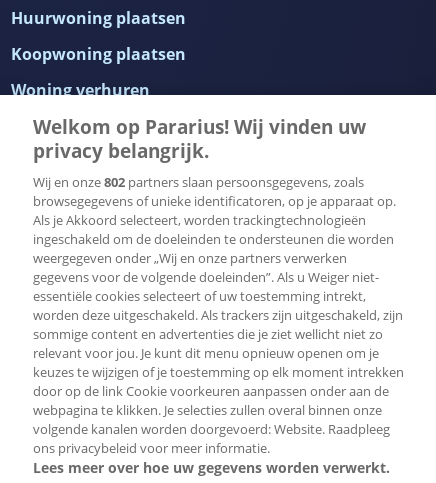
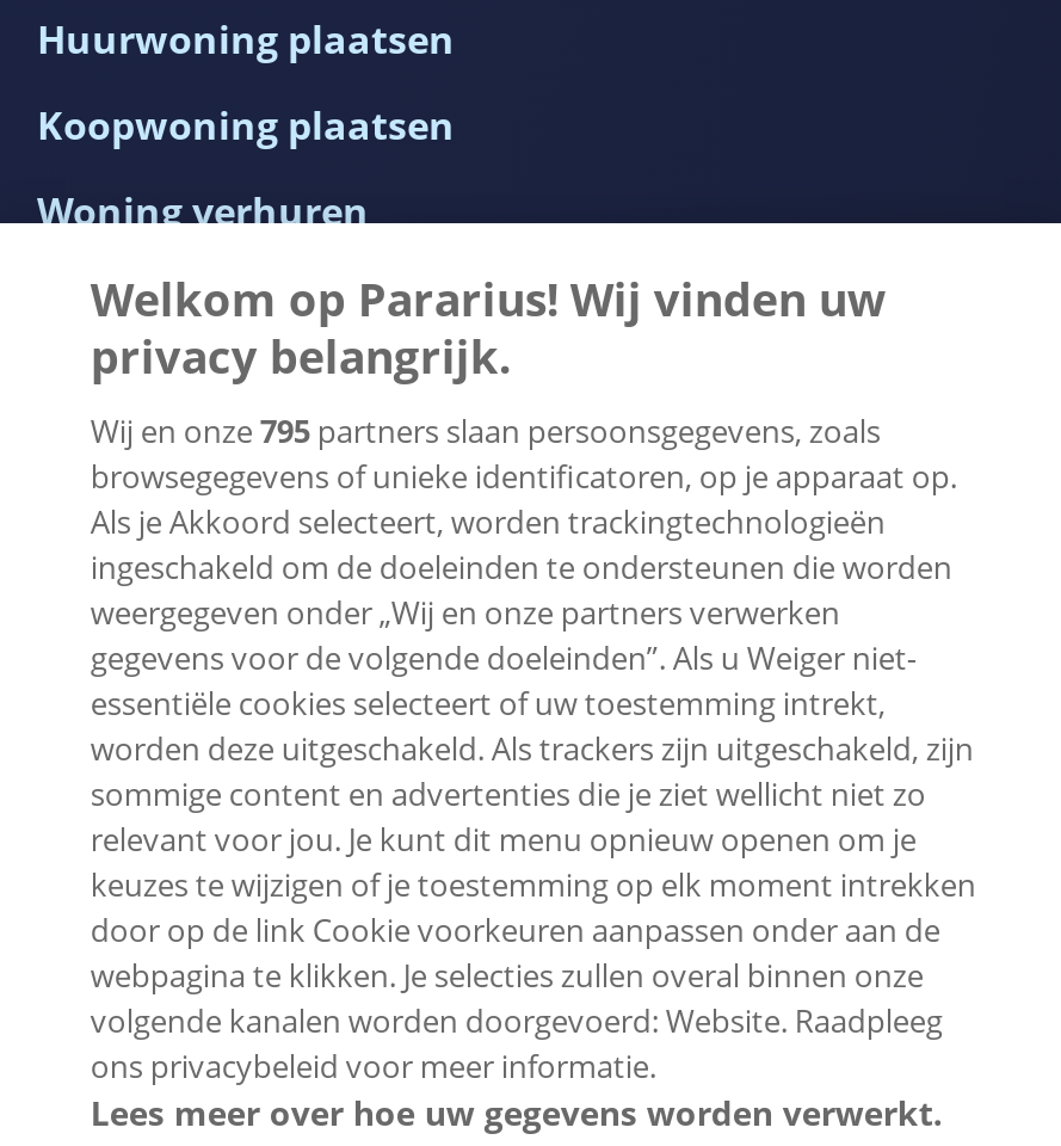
[33,173,364,191] Wij en onze 802 partners slaan persoonsgegevens, zoals -> [90,409,881,452] Wij en onze 795 partners slaan persoonsgegevens, zoals

